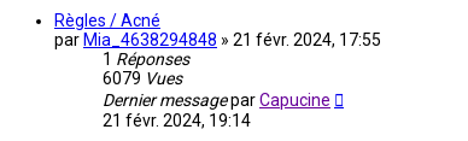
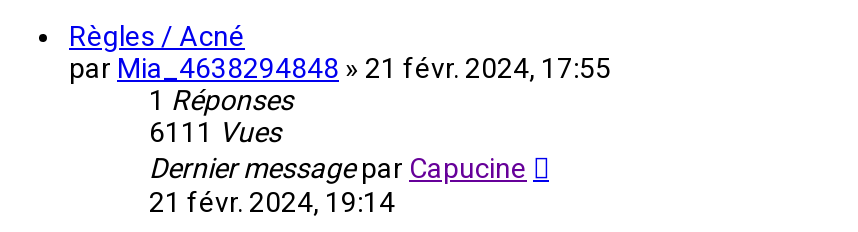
[103,69,182,88] 6079 Vues -> [149,116,281,148] 6111 Vues

